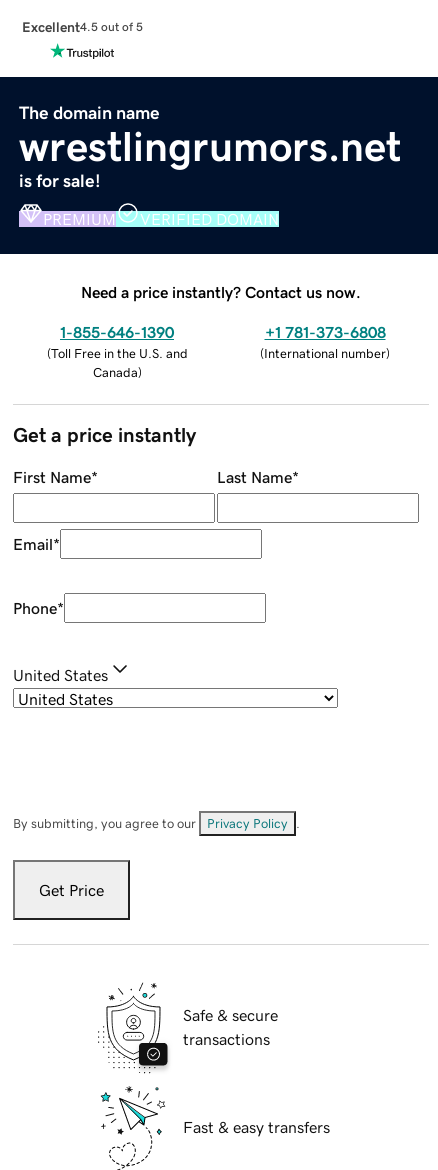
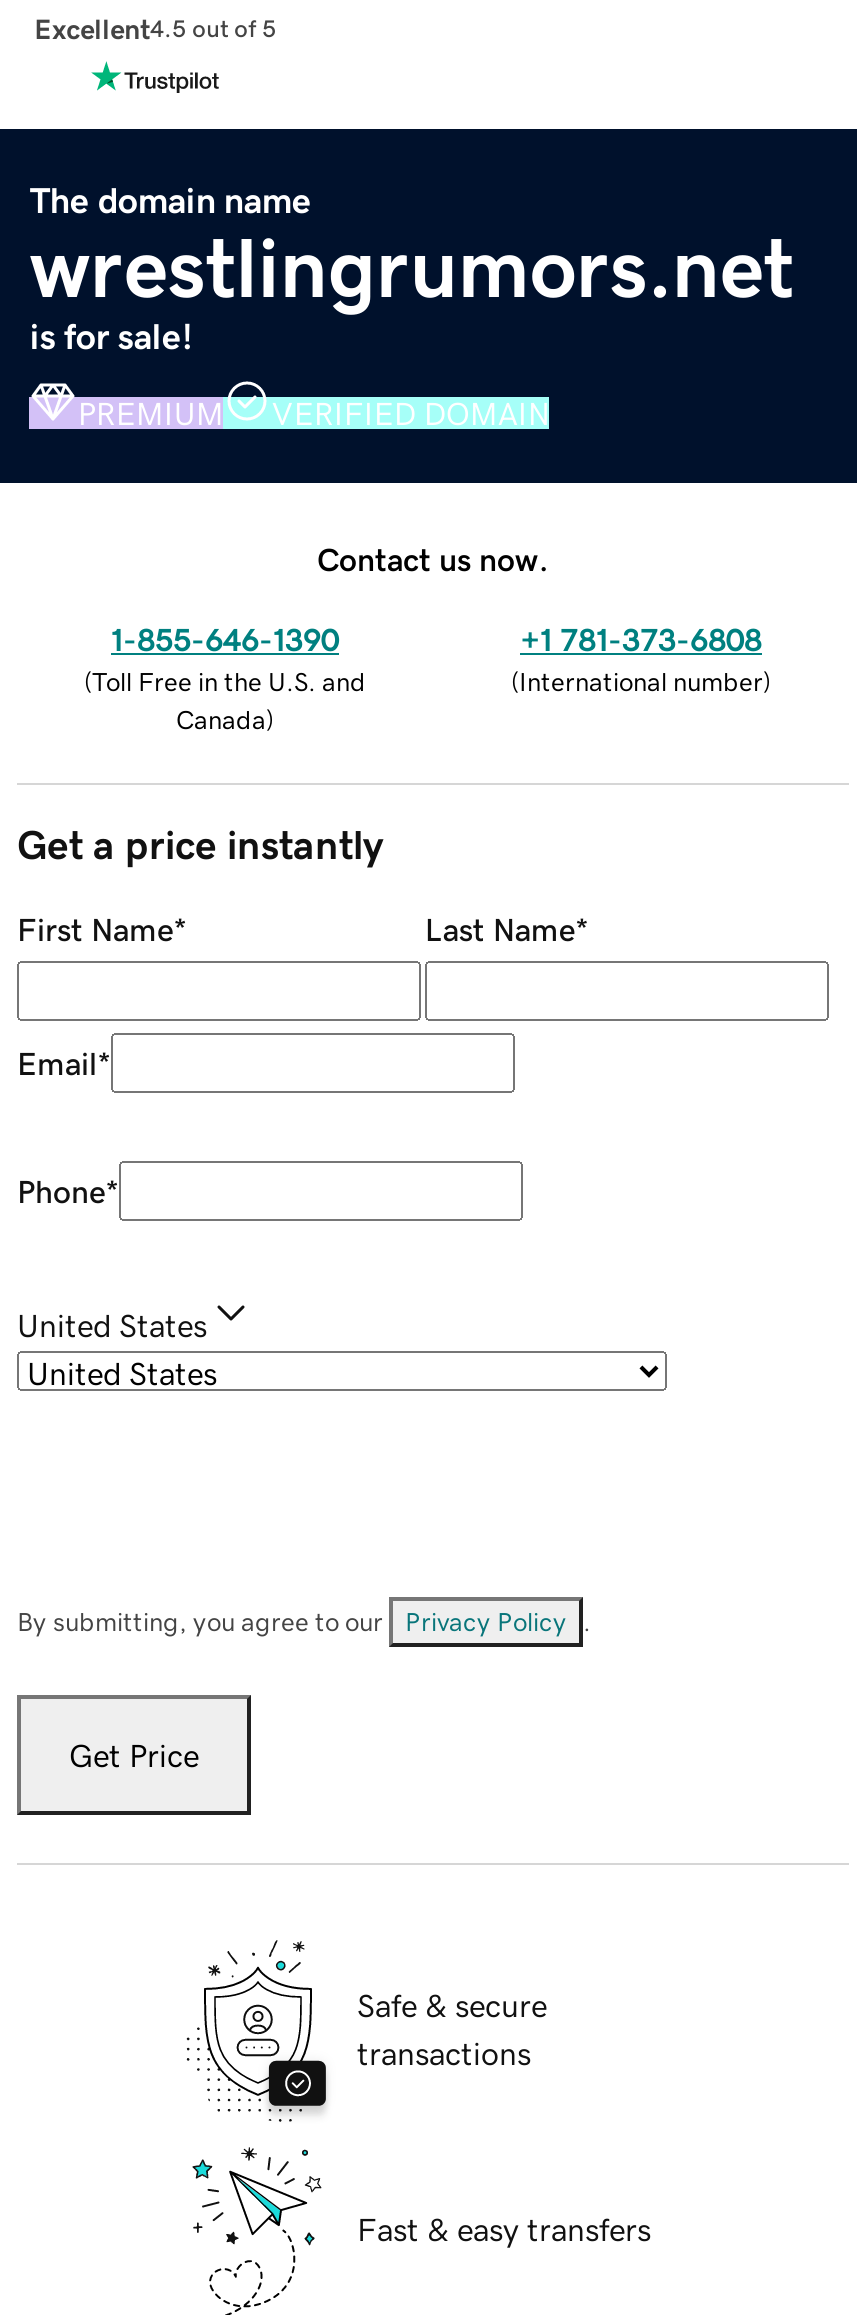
[81,284,361,300] Need a price instantly? Contact us now. -> [317,542,549,574] Contact us now.

